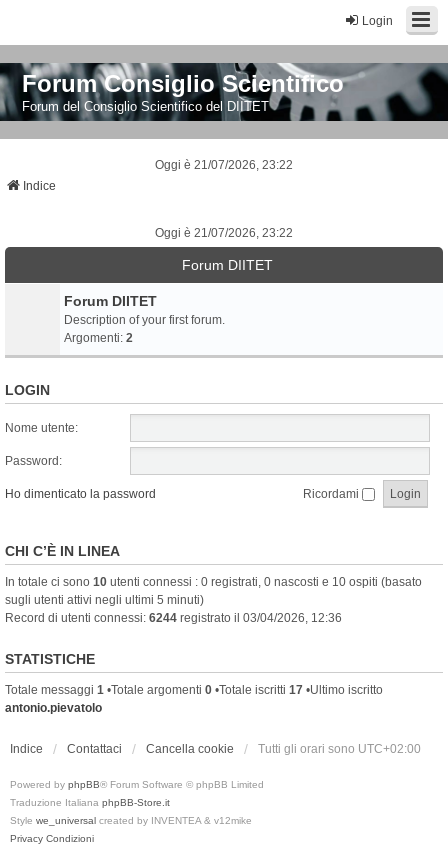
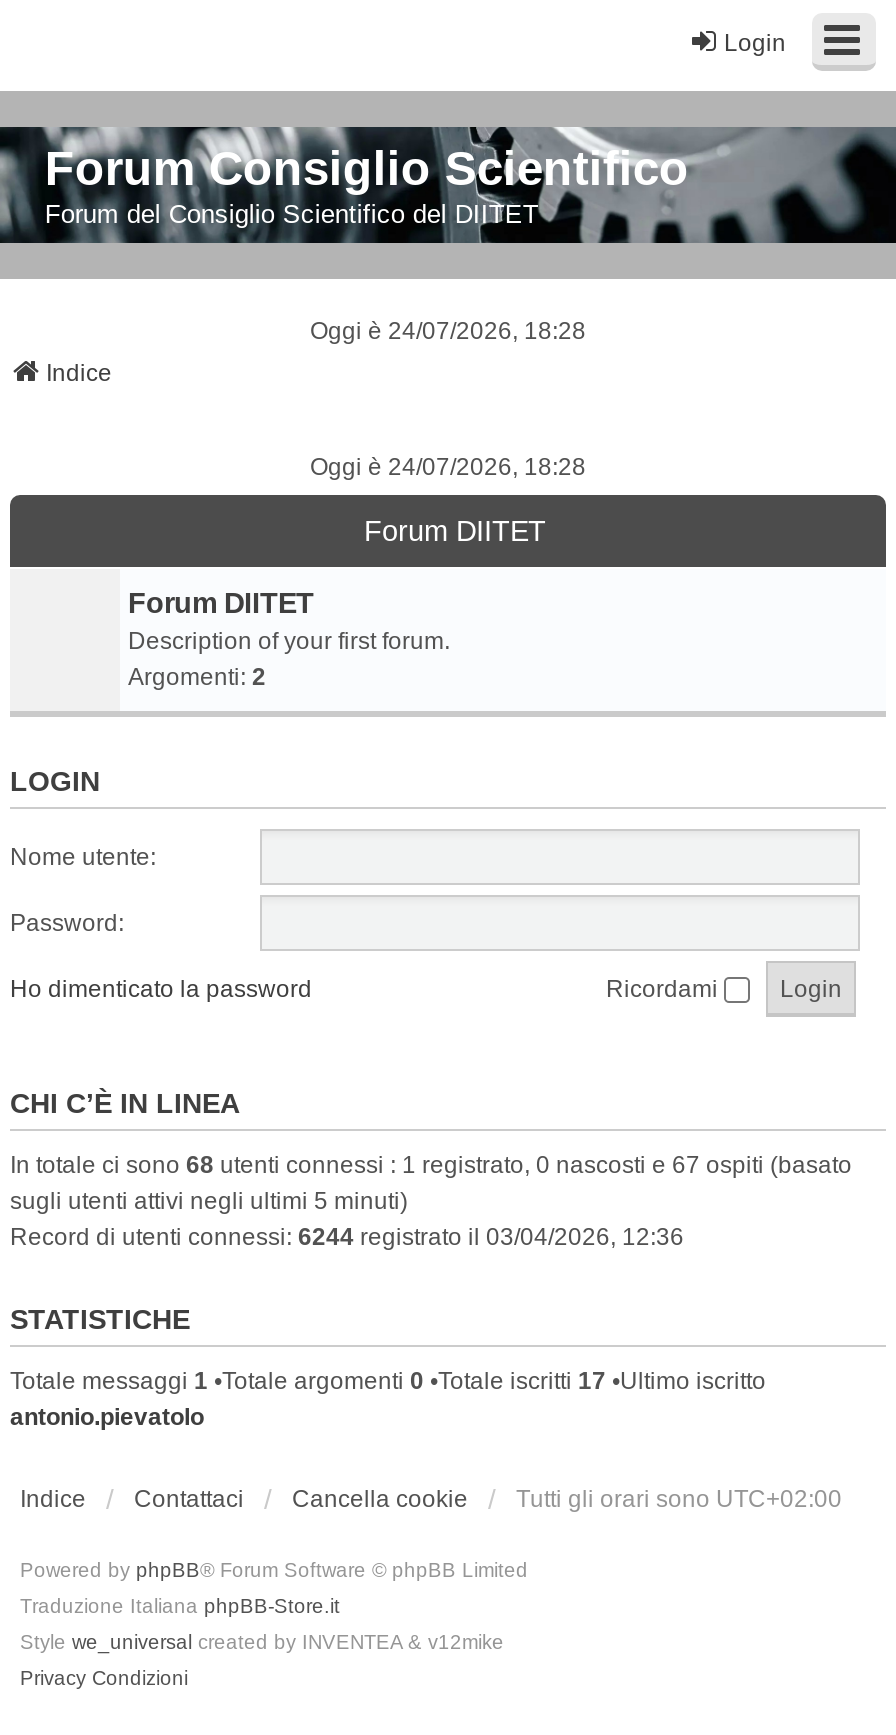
[155,158,293,172] Oggi è 21/07/2026, 23:22 -> [310,317,586,345] Oggi è 24/07/2026, 18:28
[155,226,293,240] Oggi è 21/07/2026, 23:22 -> [310,453,586,481] Oggi è 24/07/2026, 18:28
[5,575,422,589] In totale ci sono 10 utenti connessi : 0 registrati, 0 nascosti e 10 ospiti (basato -> [10,1151,852,1179] In totale ci sono 68 utenti connessi : 1 registrato, 0 nascosti e 67 ospiti (basato

